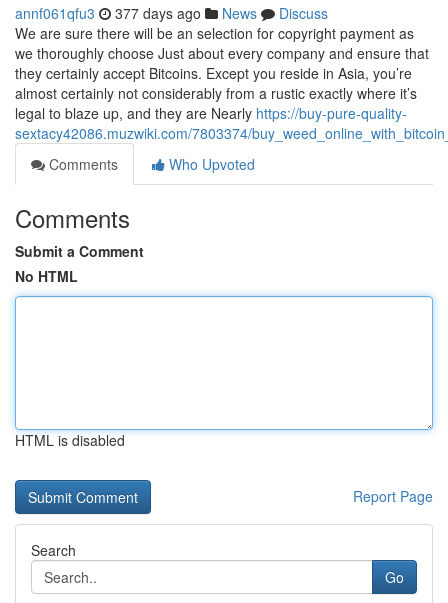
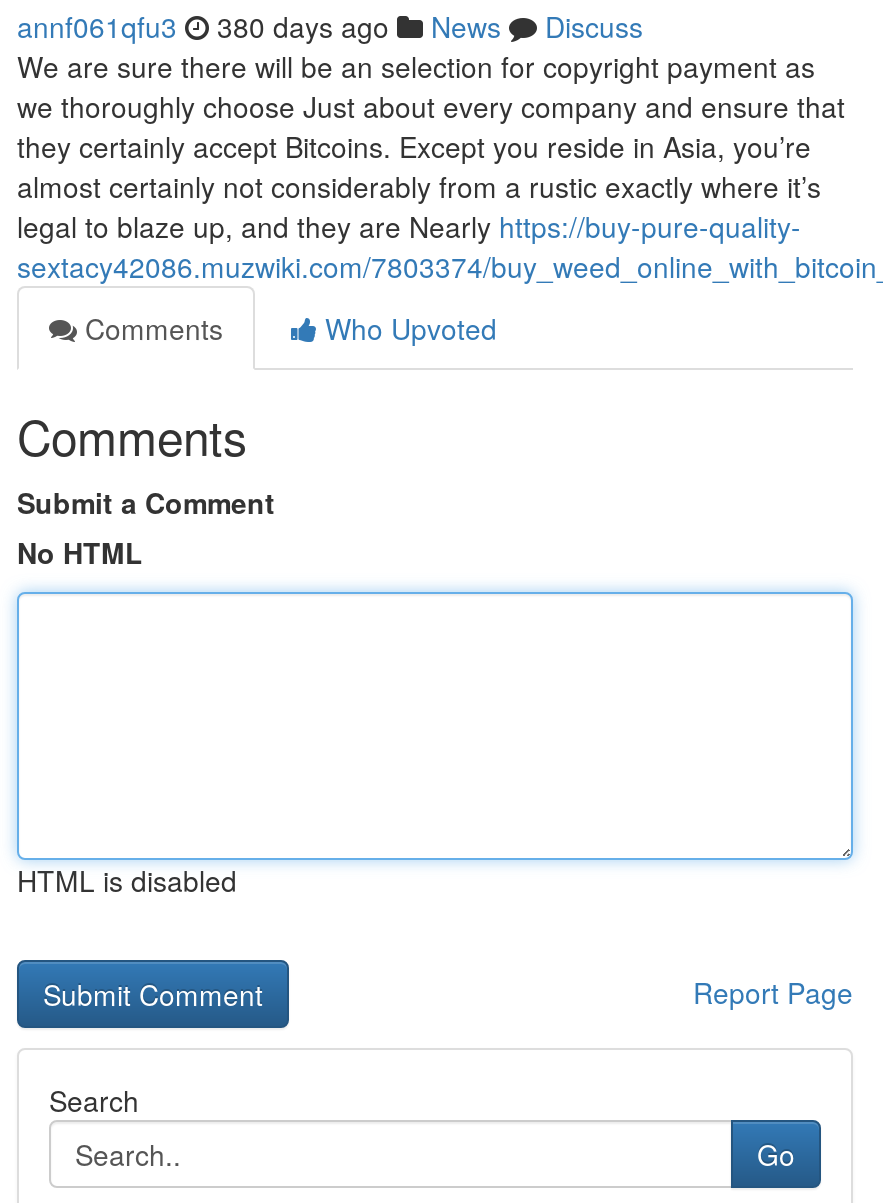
[15,3,328,23] annf061qfu3 377 days ago News Discuss -> [17,6,643,46] annf061qfu3 380 days ago News Discuss

